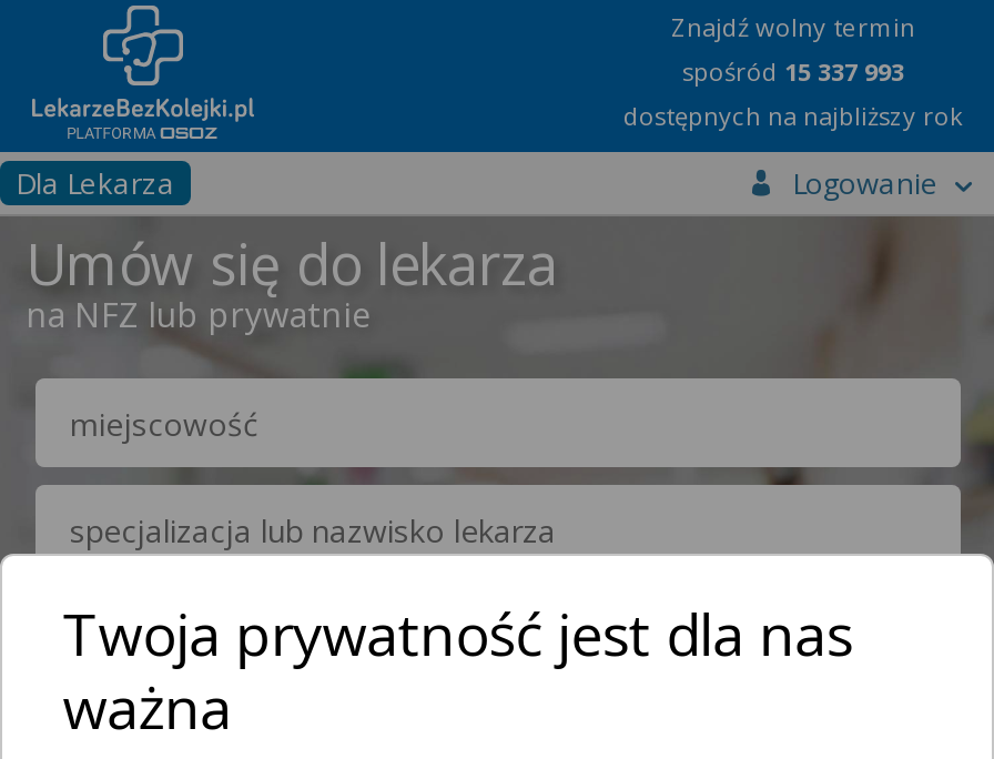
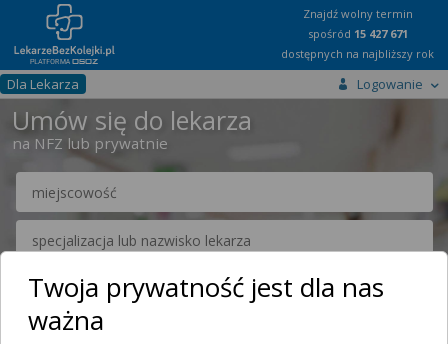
[682,54,904,88] spośród 15 337 993 -> [307,26,407,41] spośród 15 427 671

